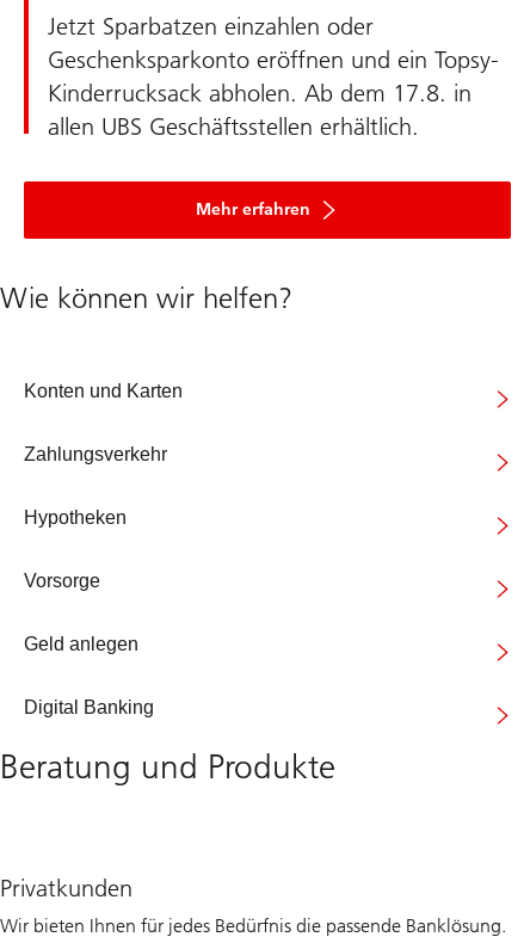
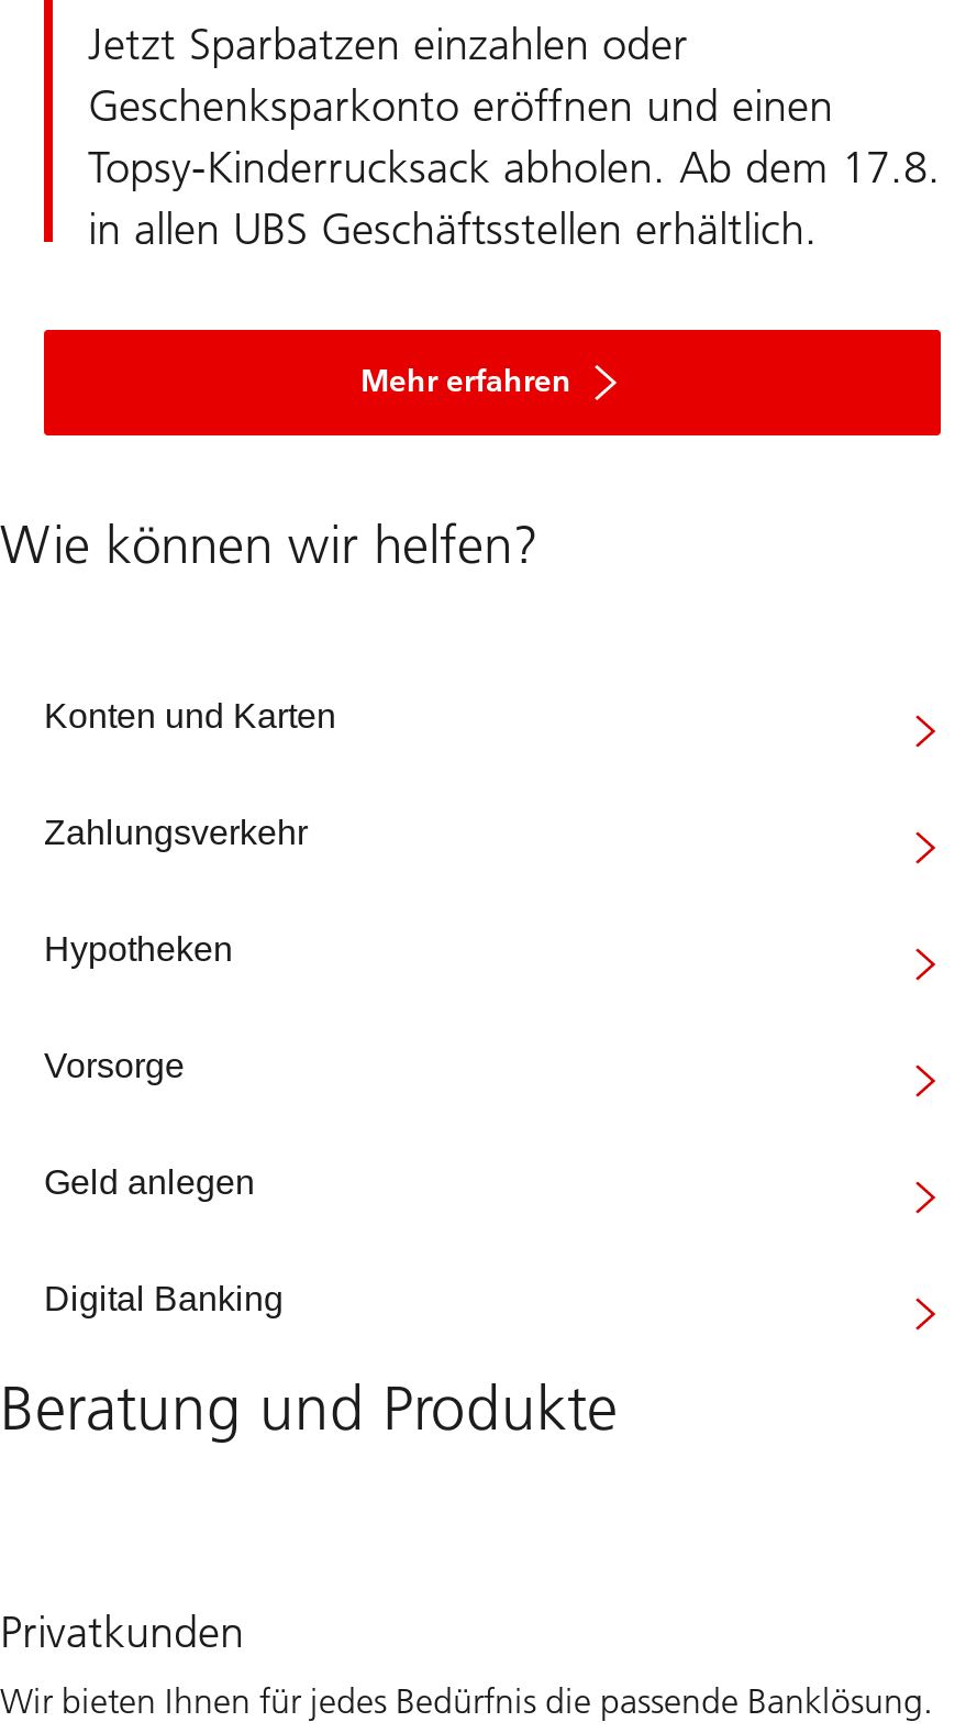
[48,45,499,141] Geschenksparkonto eröffnen und ein Topsy- | Kinderrucksack abholen. Ab dem 17.8. in | allen UBS Geschäftsstellen erhältlich. -> [88,79,941,255] Geschenksparkonto eröffnen und einen | Topsy-Kinderrucksack abholen. Ab dem 17.8. | in allen UBS Geschäftsstellen erhältlich.

